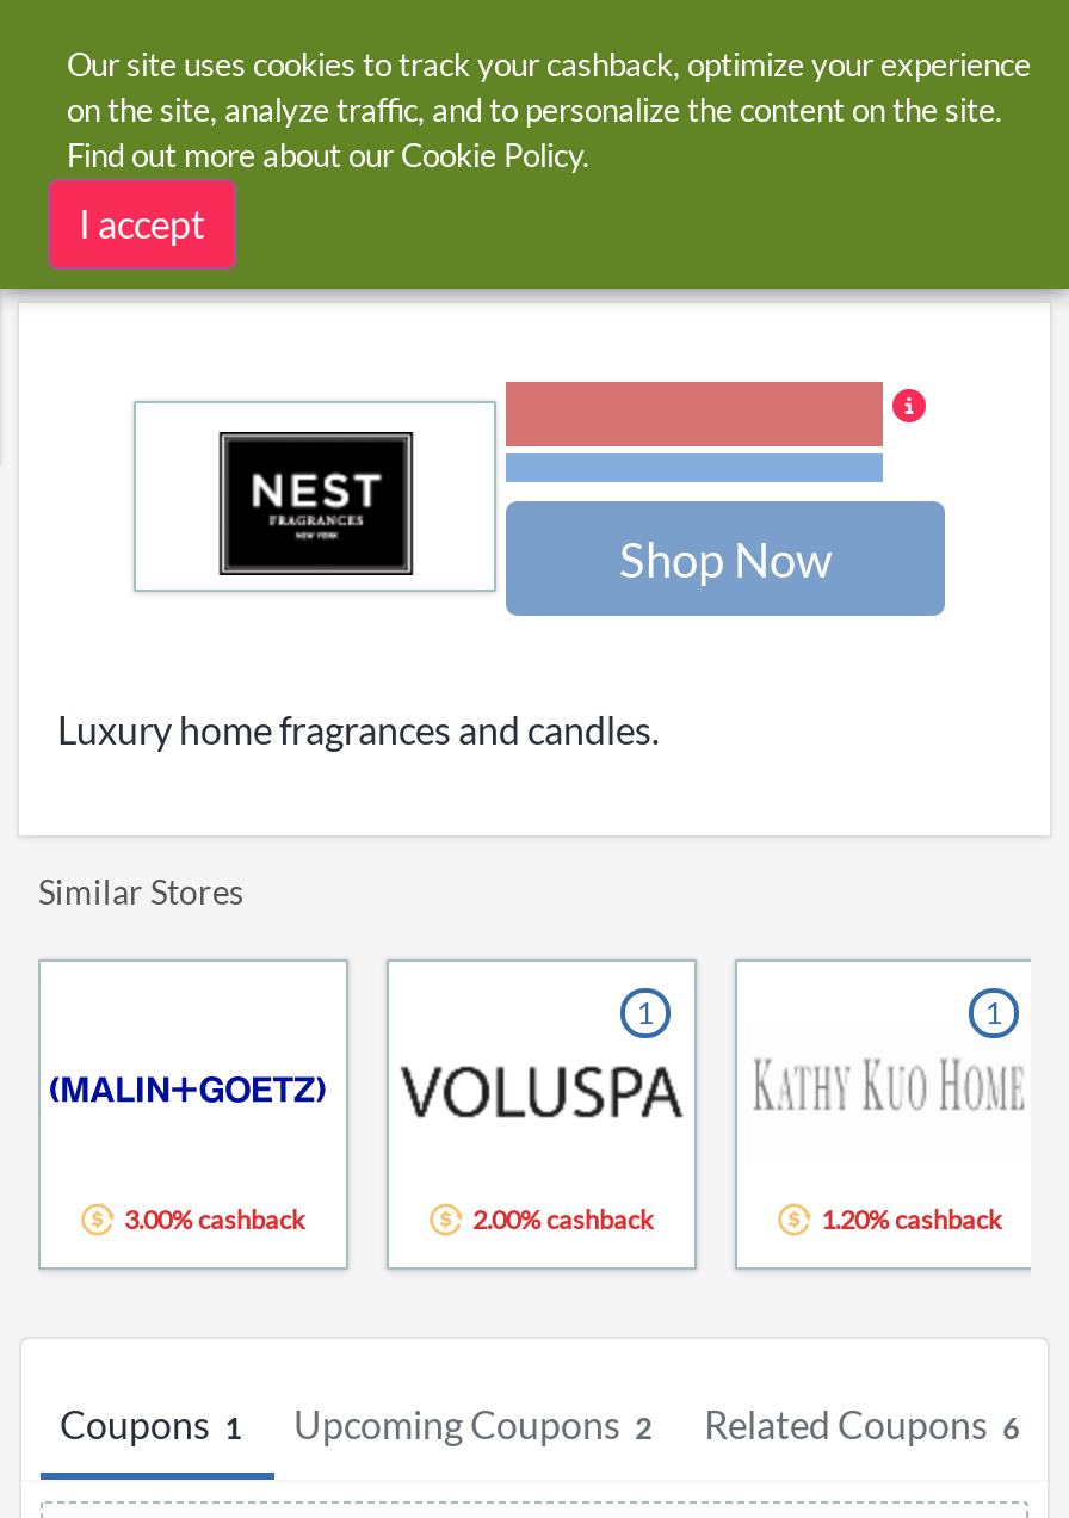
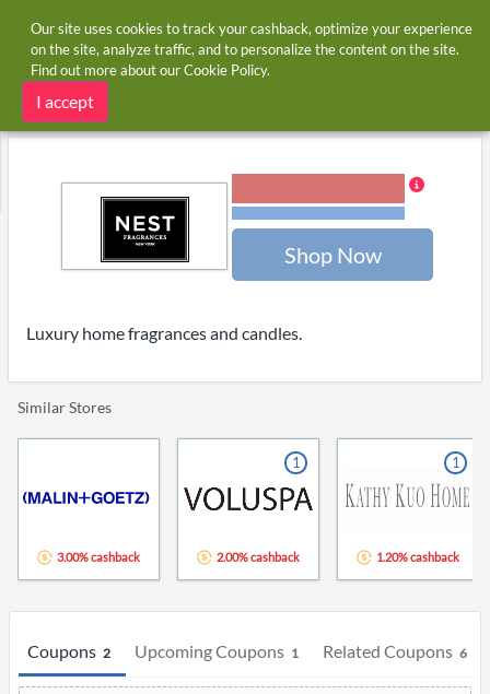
[60,1401,241,1446] Coupons 1 -> [27,640,110,661] Coupons 2
[293,1401,651,1446] Upcoming Coupons 2 -> [135,640,299,661] Upcoming Coupons 1

